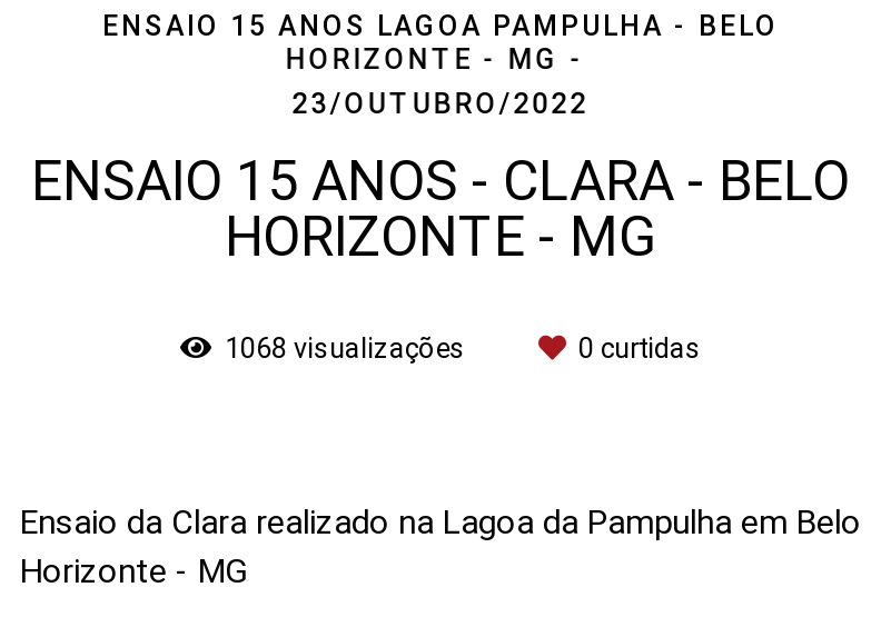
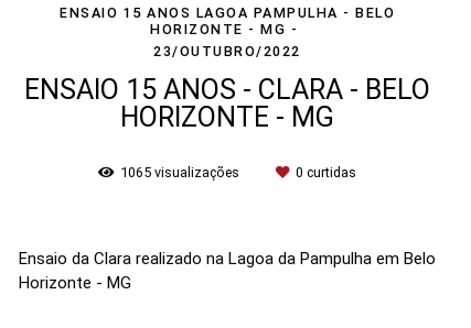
[225,331,472,364] 1068 visualizações -> [120,164,243,180] 1065 visualizações

